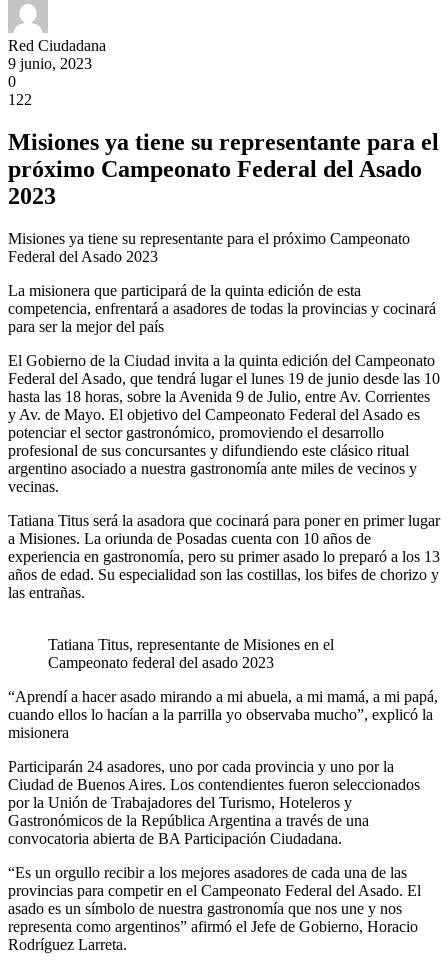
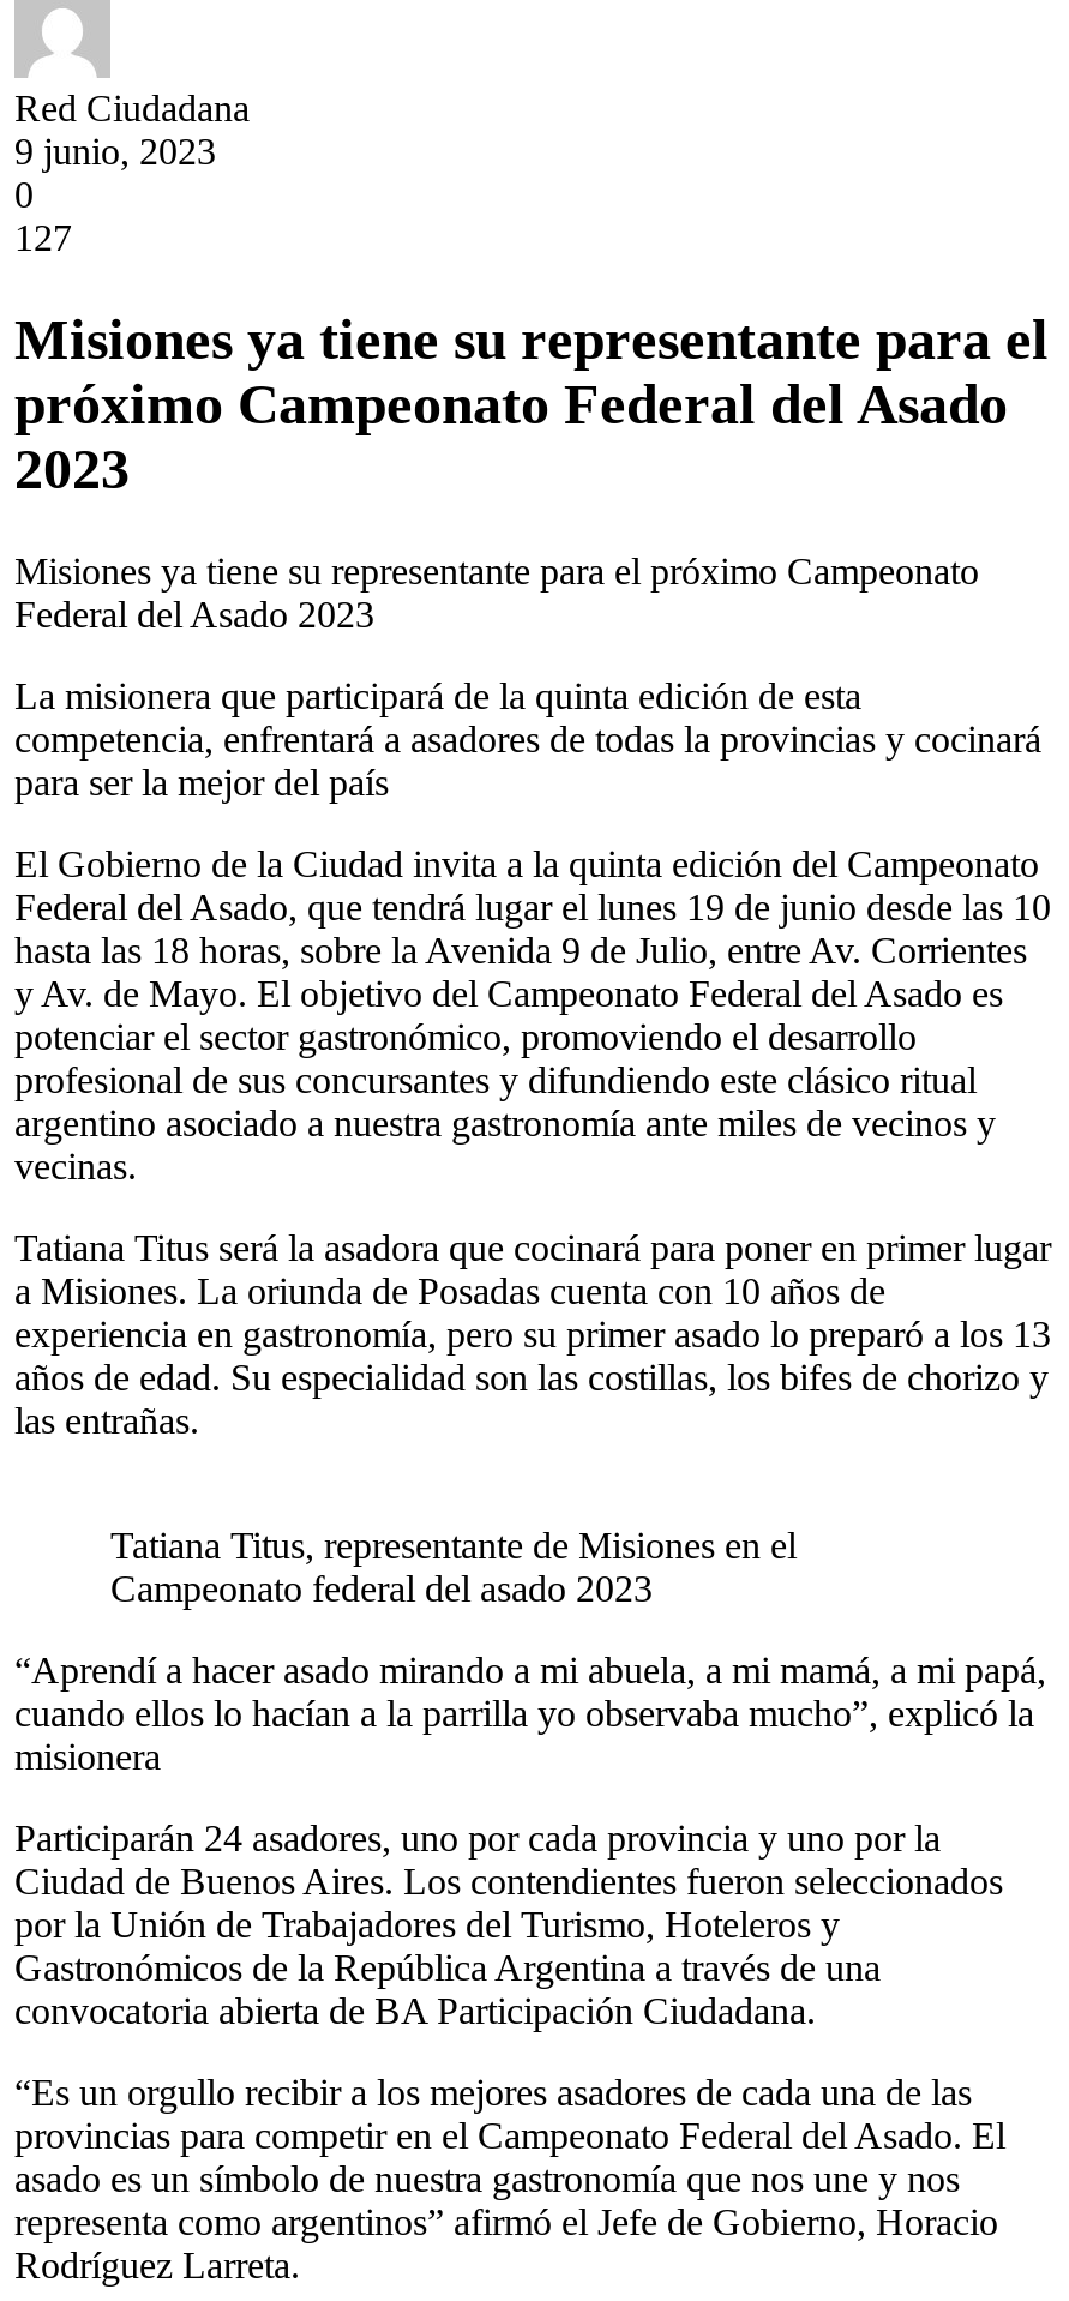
[8,91,32,108] 122 -> [14,218,72,259] 127

